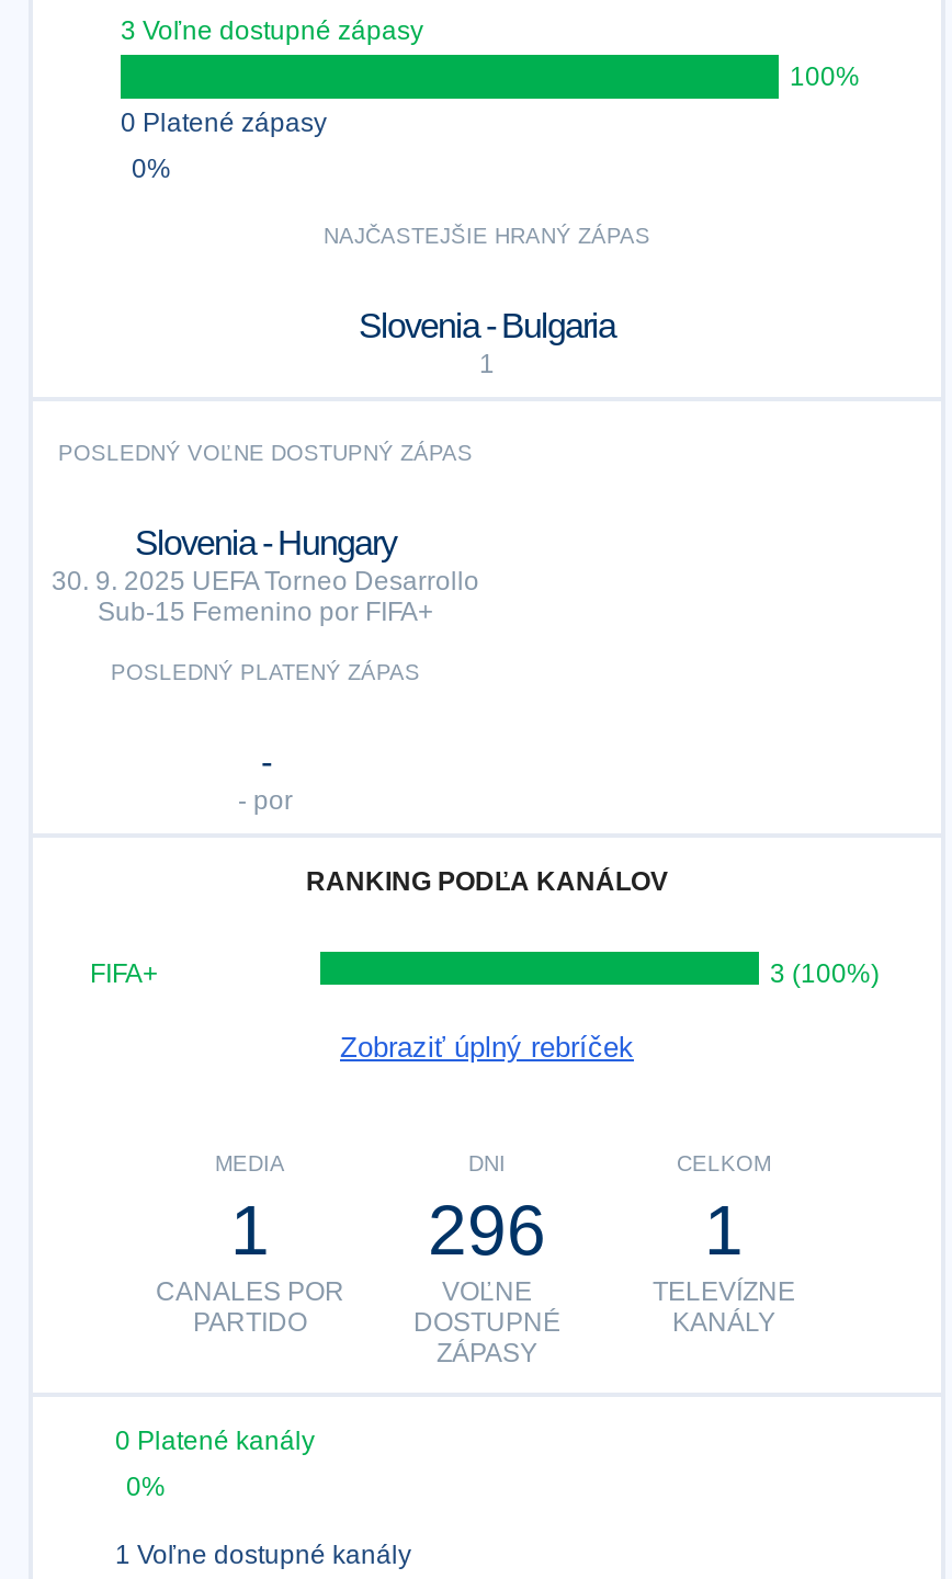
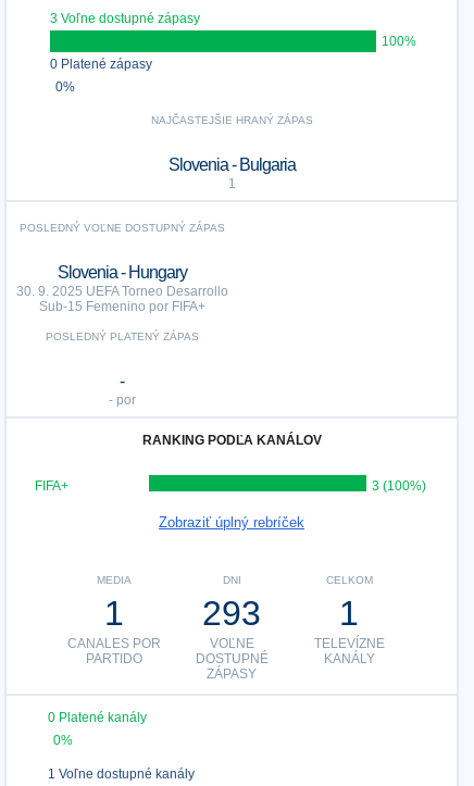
[230,1191,744,1270] 1 296 1 -> [104,594,359,633] 1 293 1

